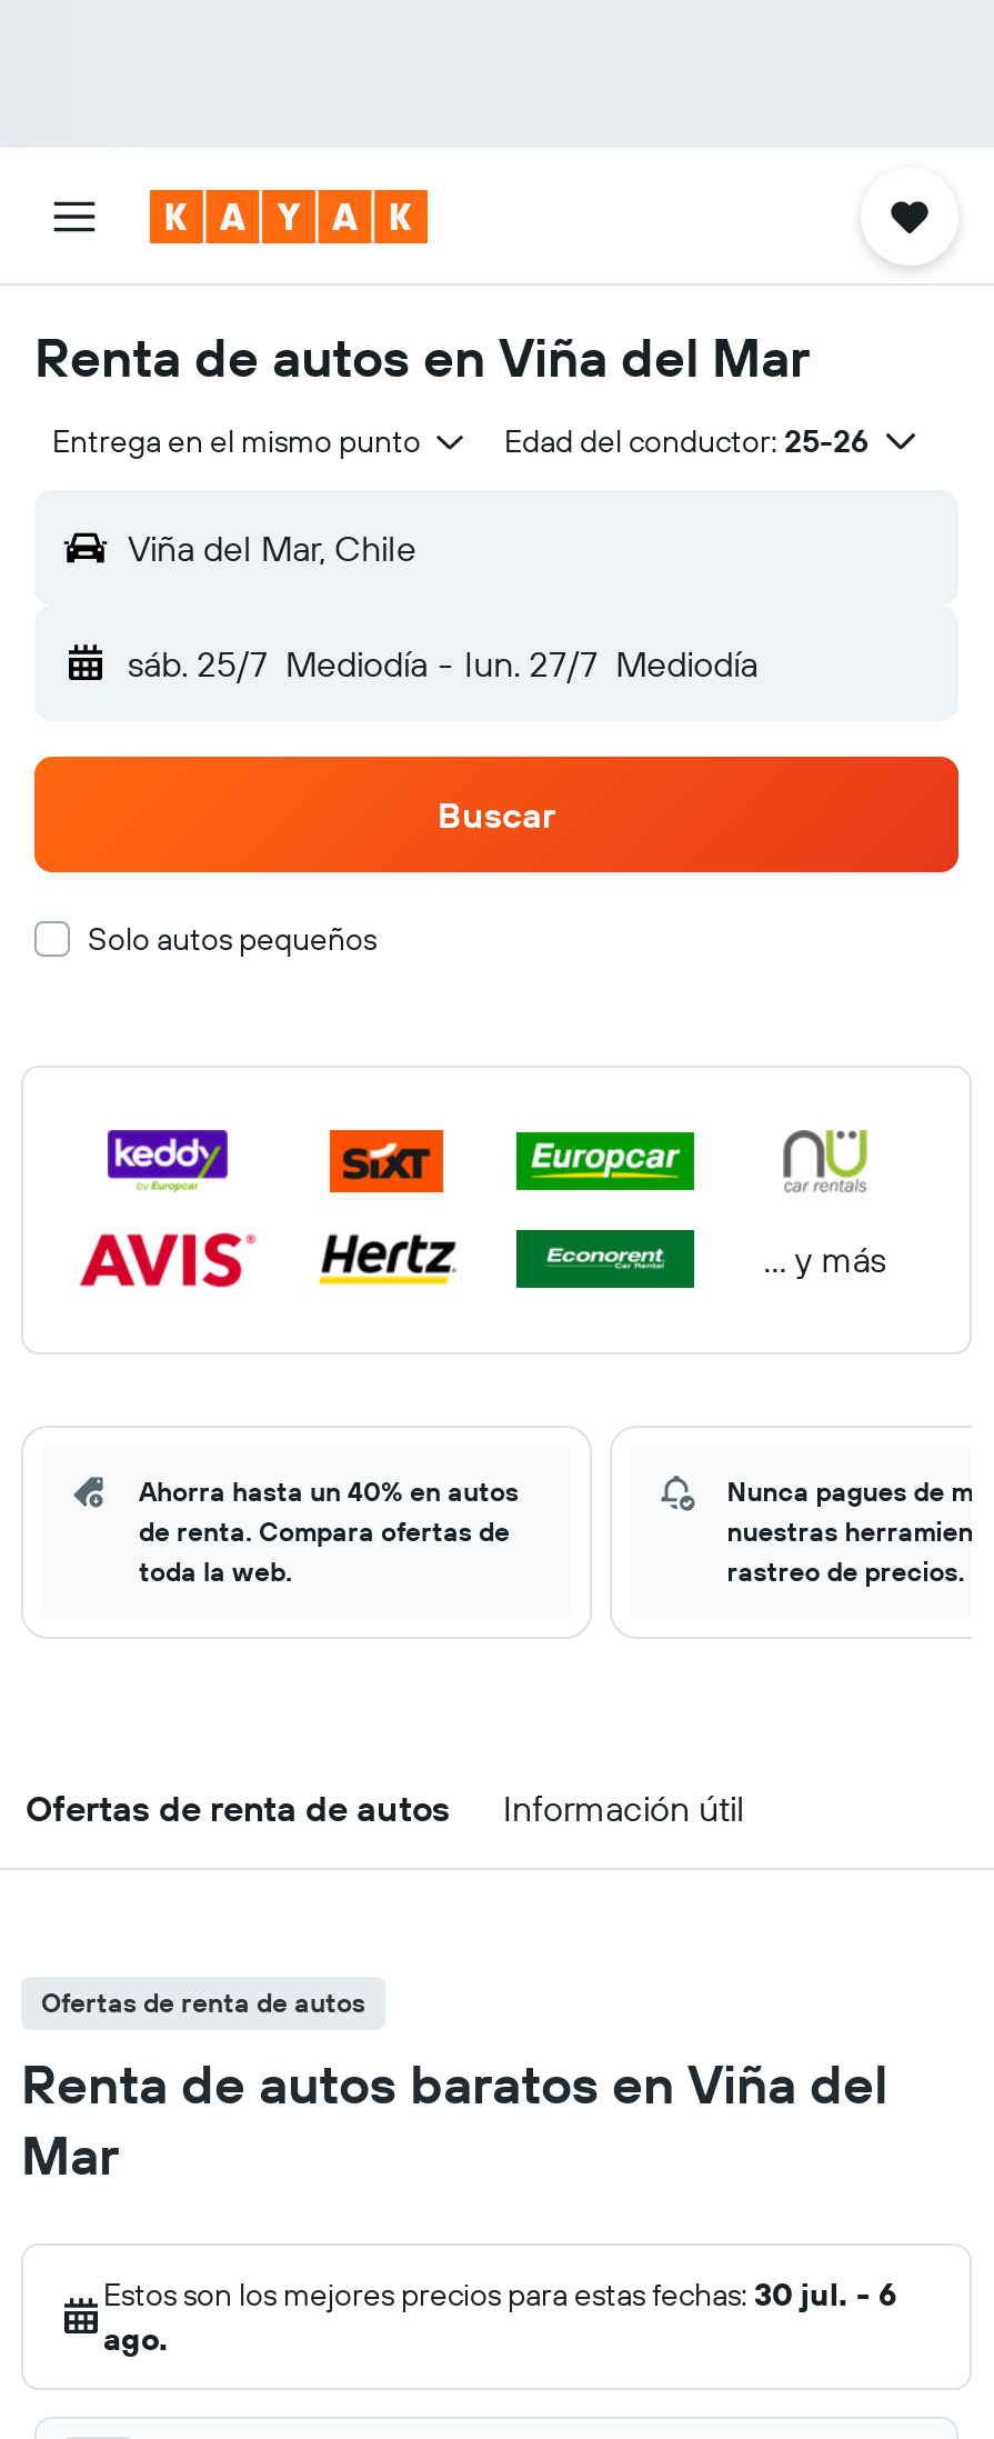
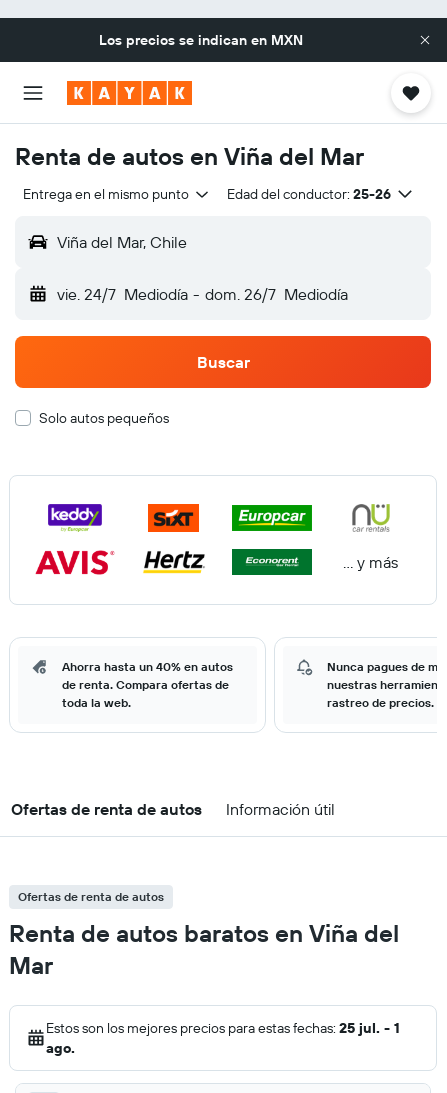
none -> [99,31,303,49] Los precios se indican en MXN
[128,641,758,686] sáb. 25/7 Mediodía - lun. 27/7 Mediodía -> [57,284,348,304] vie. 24/7 Mediodía - dom. 26/7 Mediodía
[103,2275,896,2315] Estos son los mejores precios para estas fechas: 30 jul. - 6 -> [46,1019,400,1037] Estos son los mejores precios para estas fechas: 25 jul. - 1

